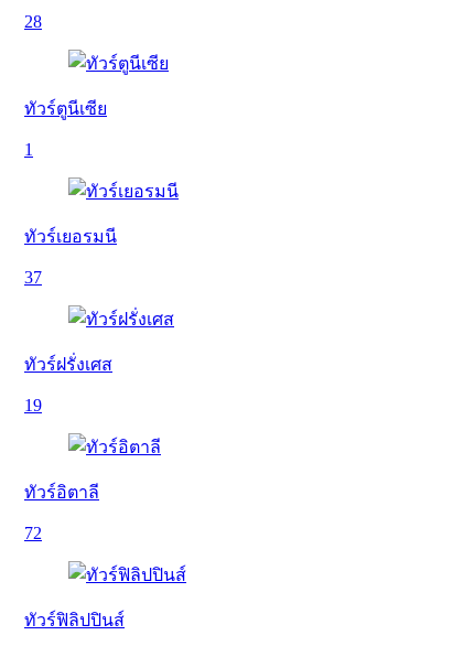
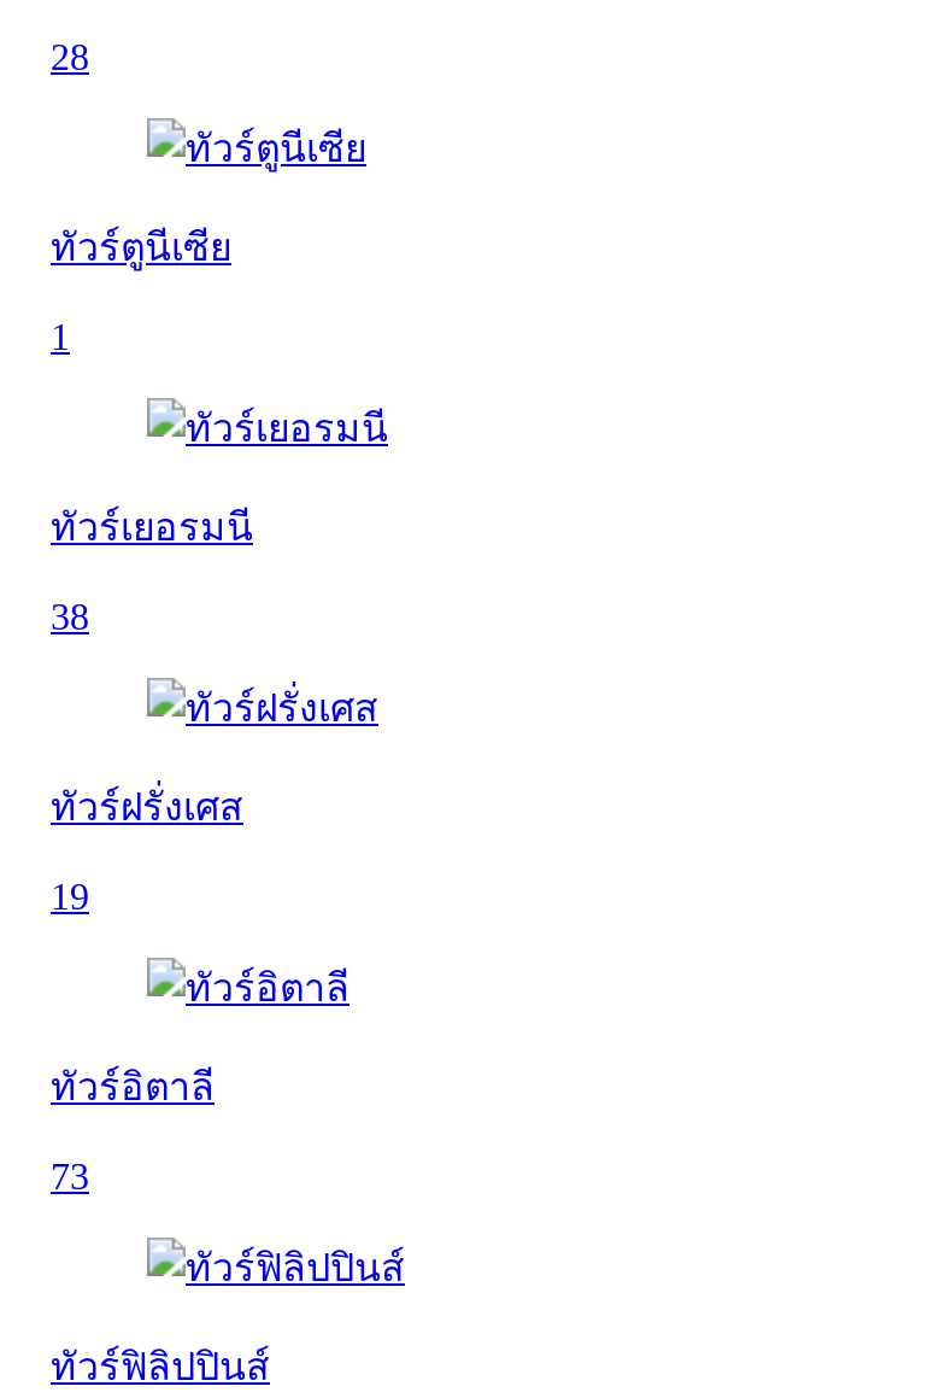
[24,268,42,287] 37 -> [51,596,89,637] 38
[24,524,42,542] 72 -> [51,1156,89,1197] 73

